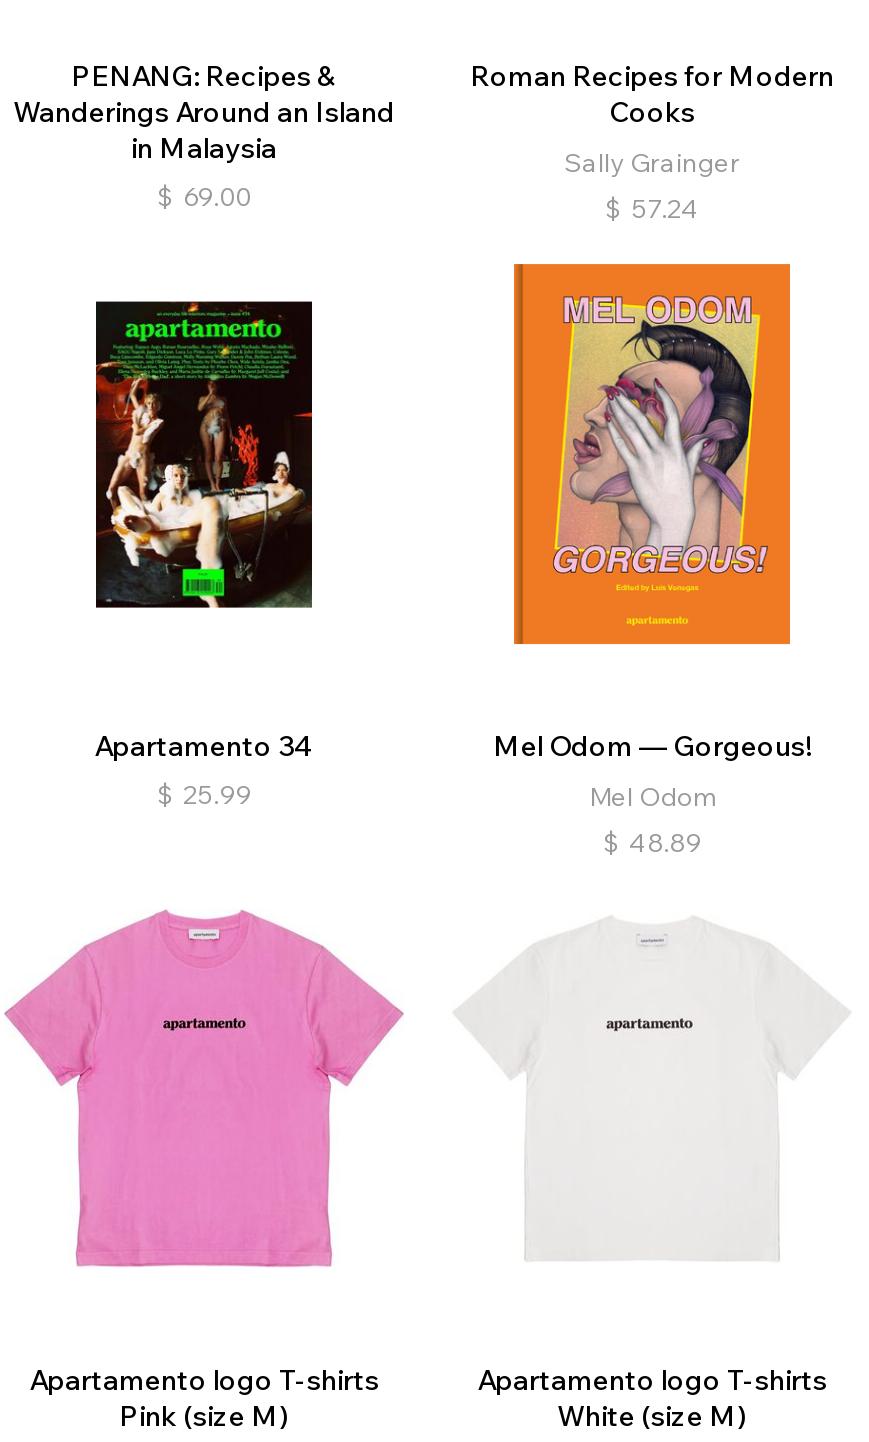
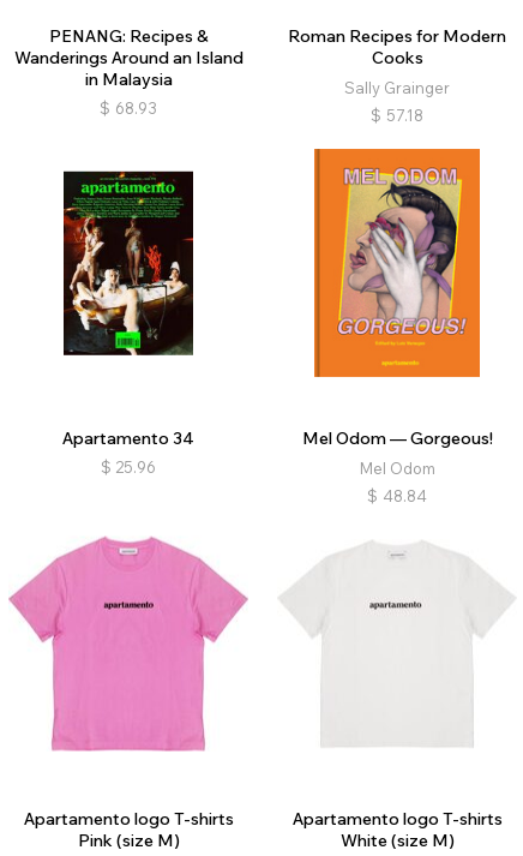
[157,180,251,212] $ 69.00 -> [100,99,157,118] $ 68.93
[605,192,699,224] $ 57.24 -> [371,106,423,125] $ 57.18
[157,778,251,810] $ 25.99 -> [100,458,156,477] $ 25.96
[603,826,701,858] $ 48.89 -> [367,486,427,506] $ 48.84

